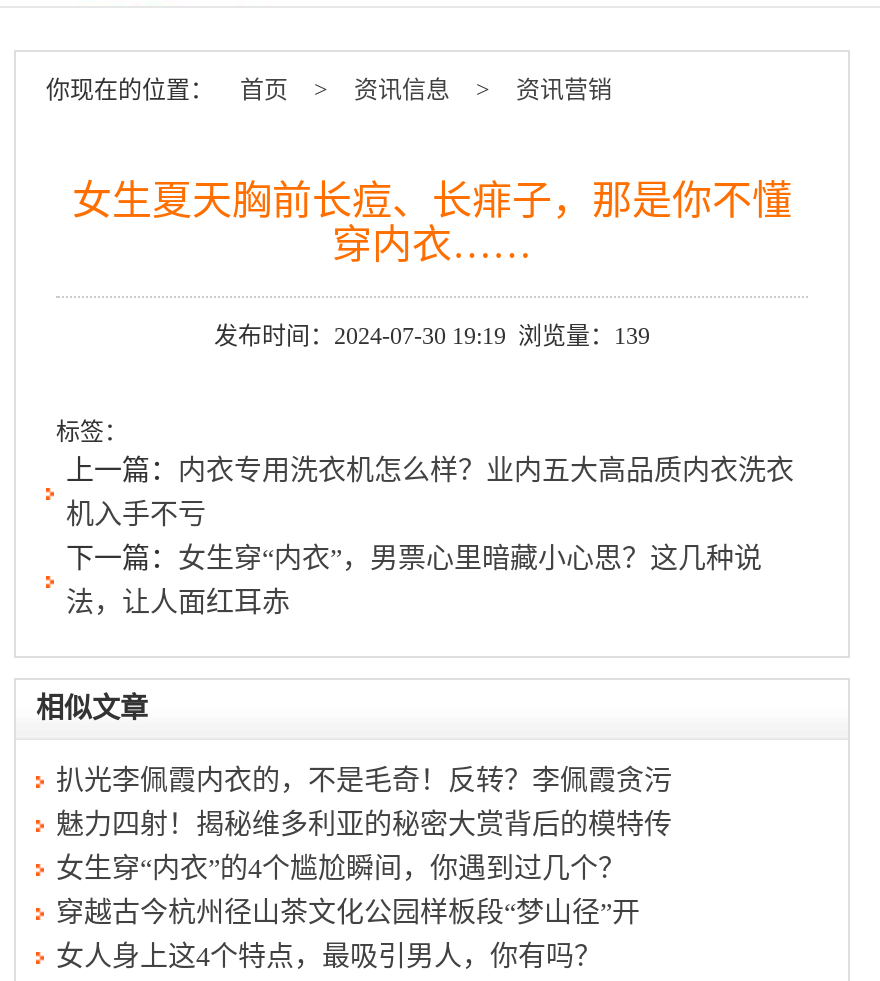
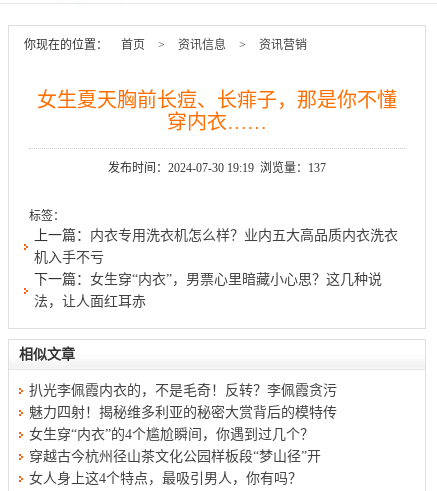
[214,322,650,350] 发布时间：2024-07-30 19:19 浏览量：139 -> [108,161,326,175] 发布时间：2024-07-30 19:19 浏览量：137

